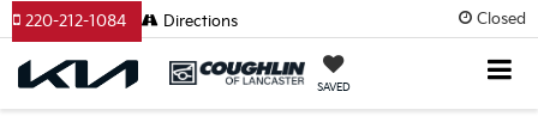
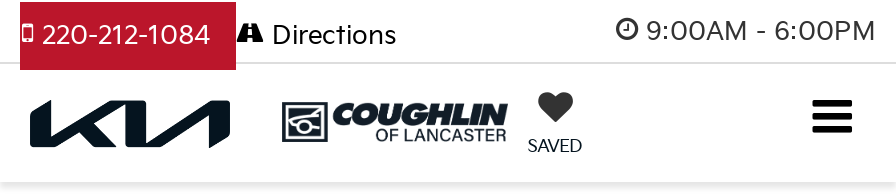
[477,9,526,28] Closed -> [646,15,876,47] 9:00AM - 6:00PM

